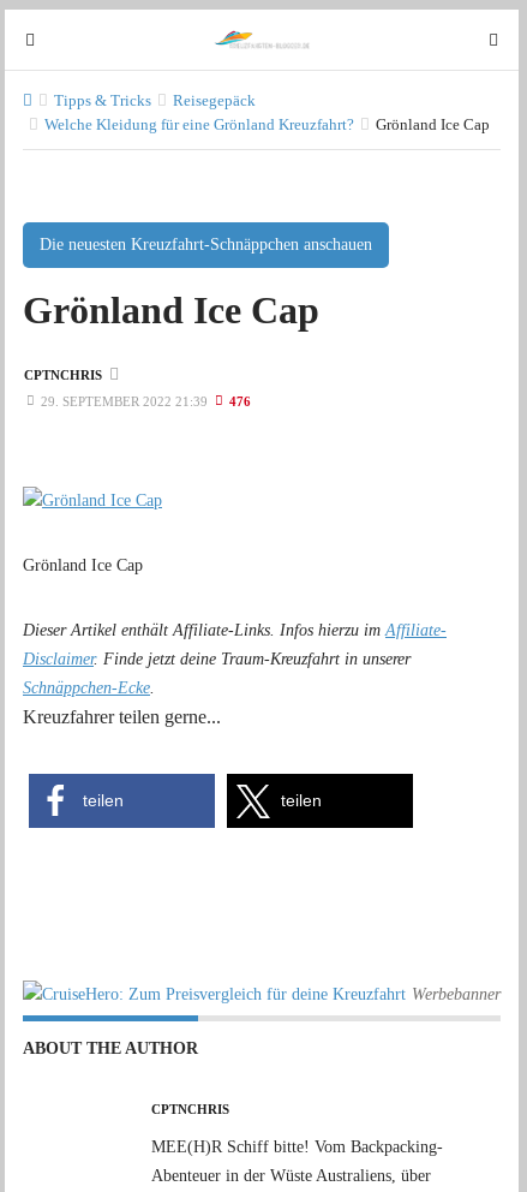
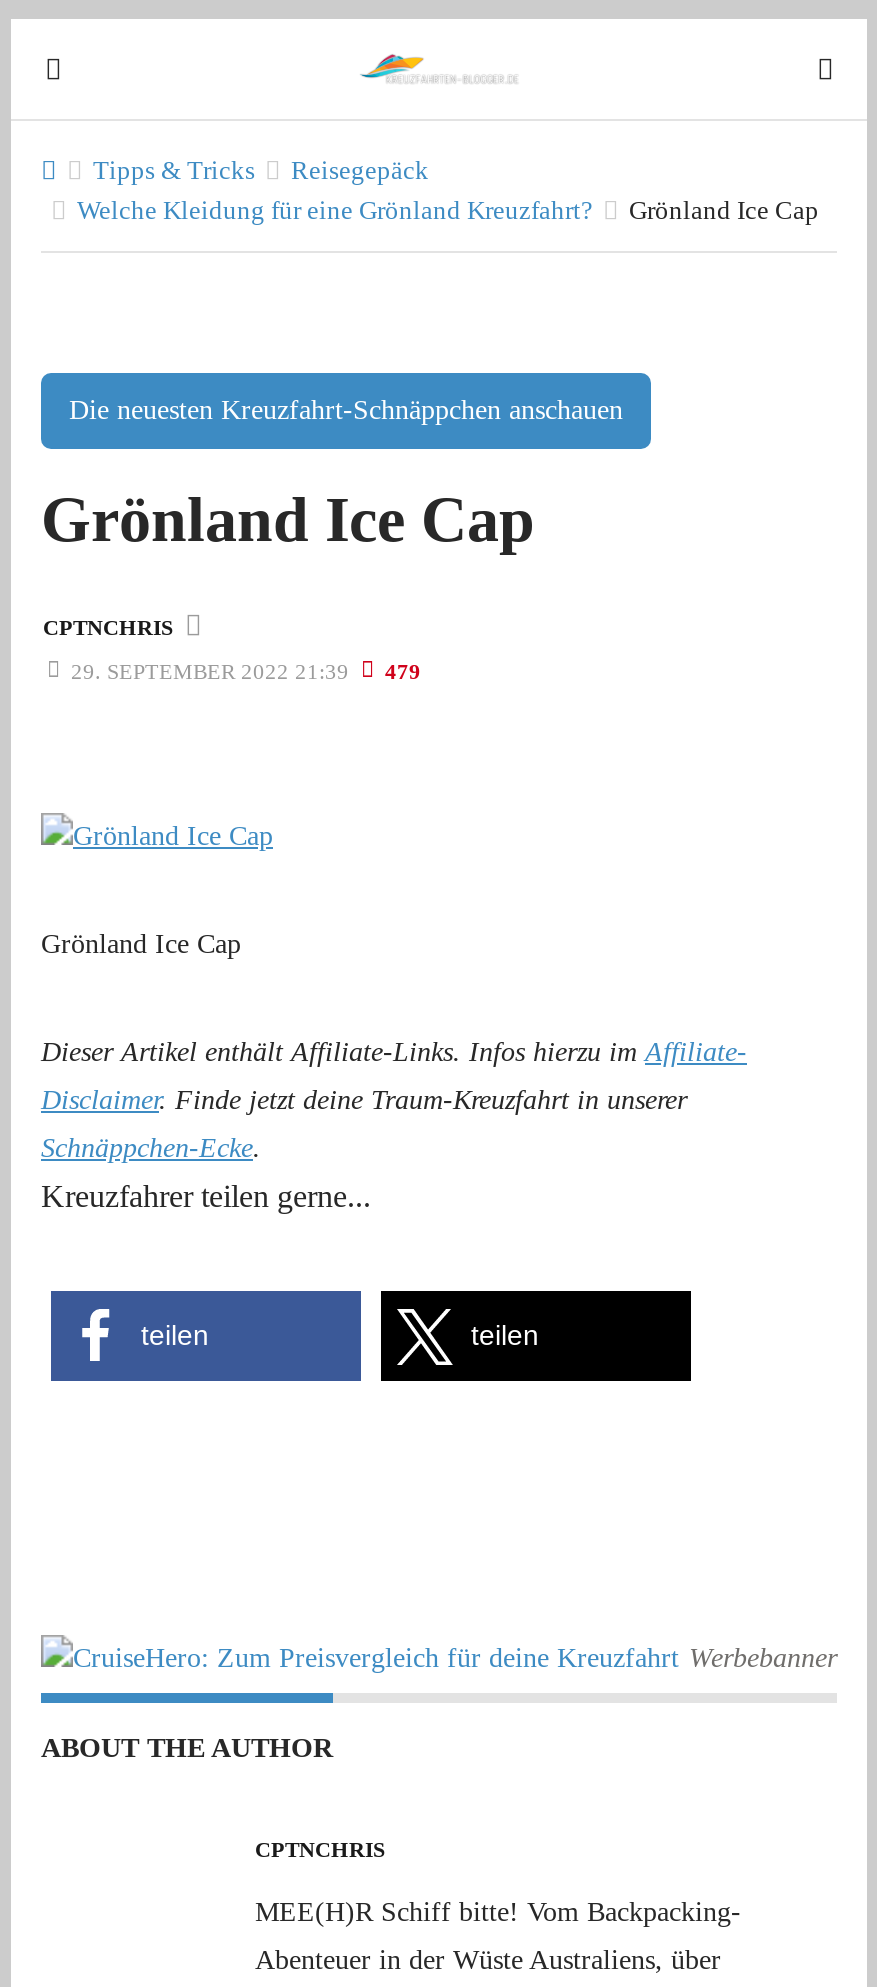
[37,394,251,409] 29. SEPTEMBER 2022 21:39 476 -> [65,659,421,683] 29. SEPTEMBER 2022 21:39 479

